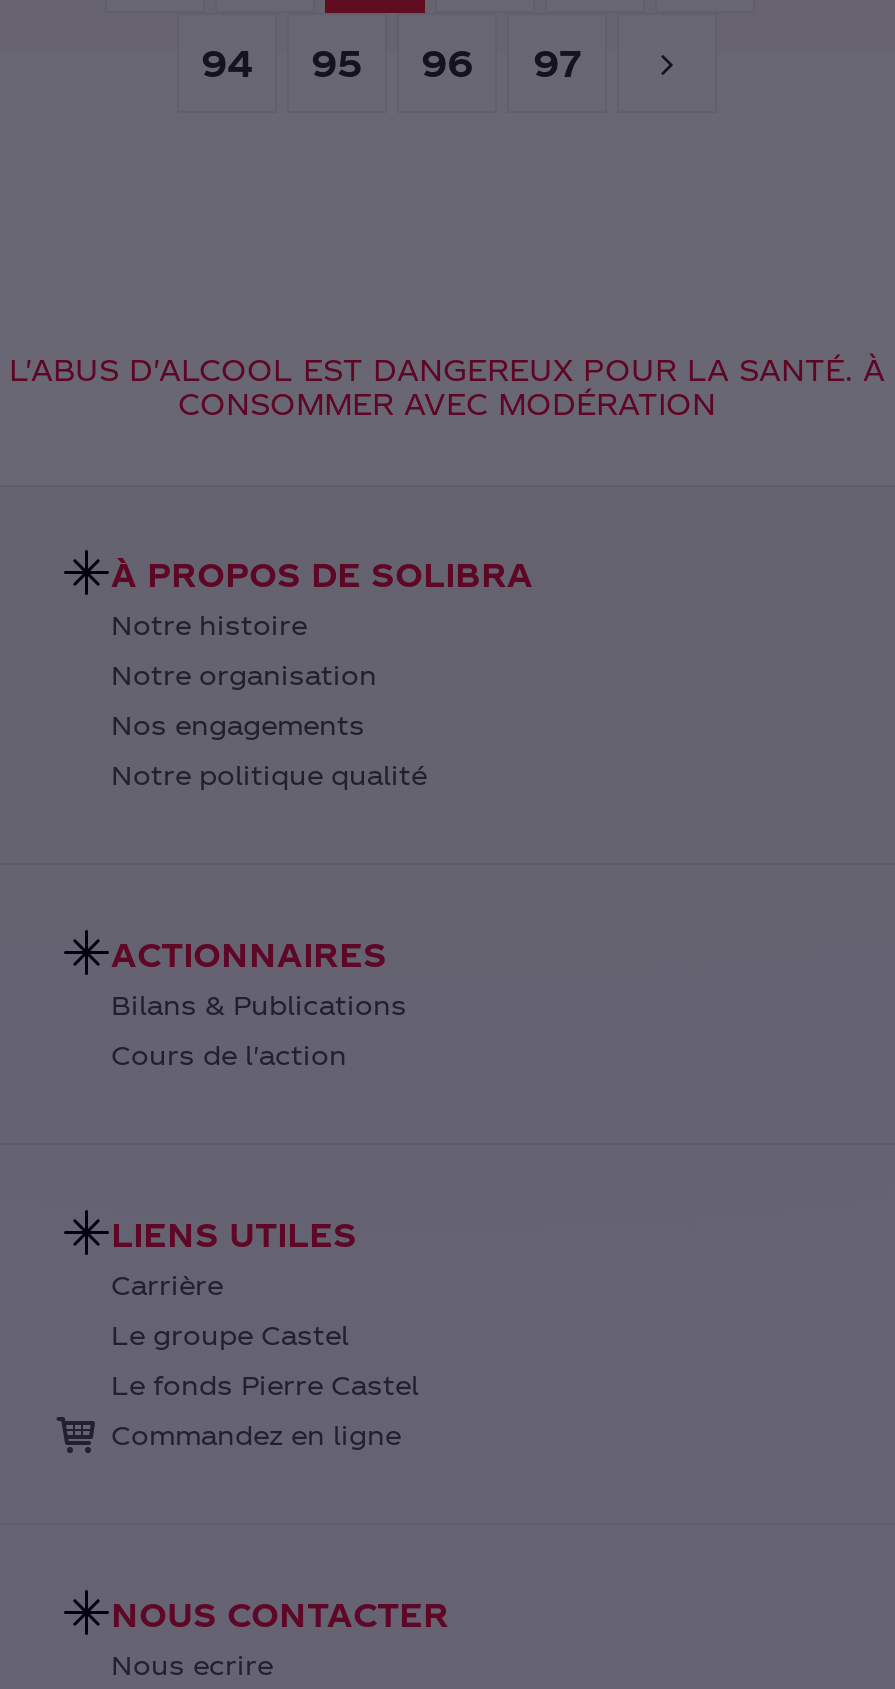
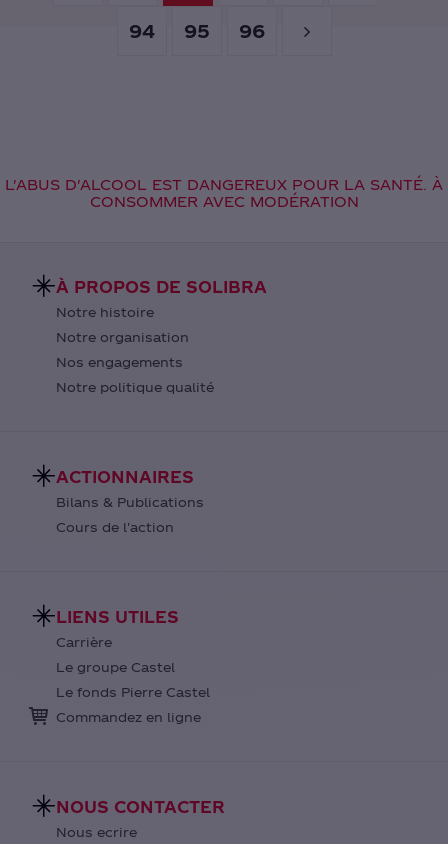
[533,41,581,83] 97 -> none

